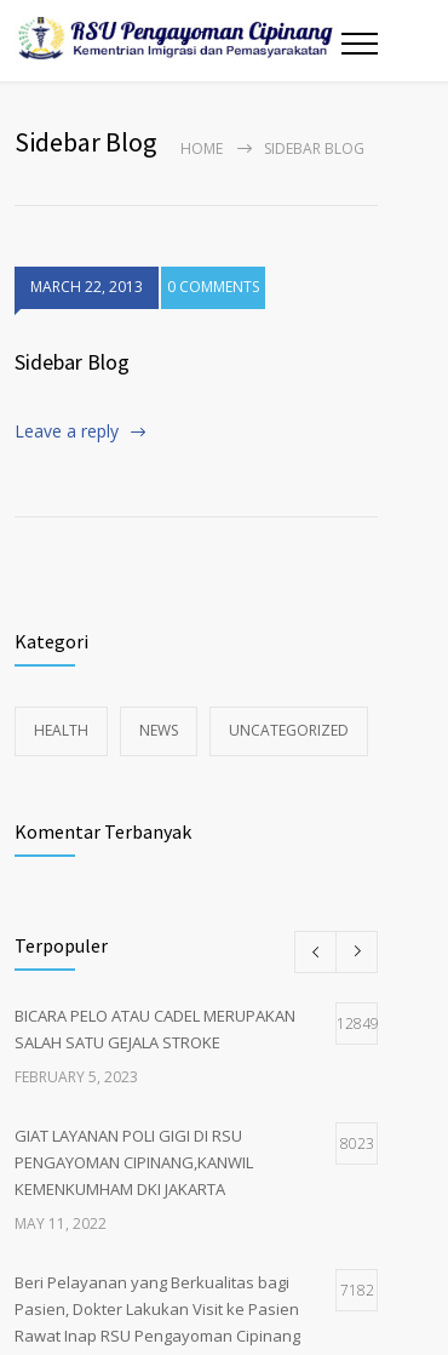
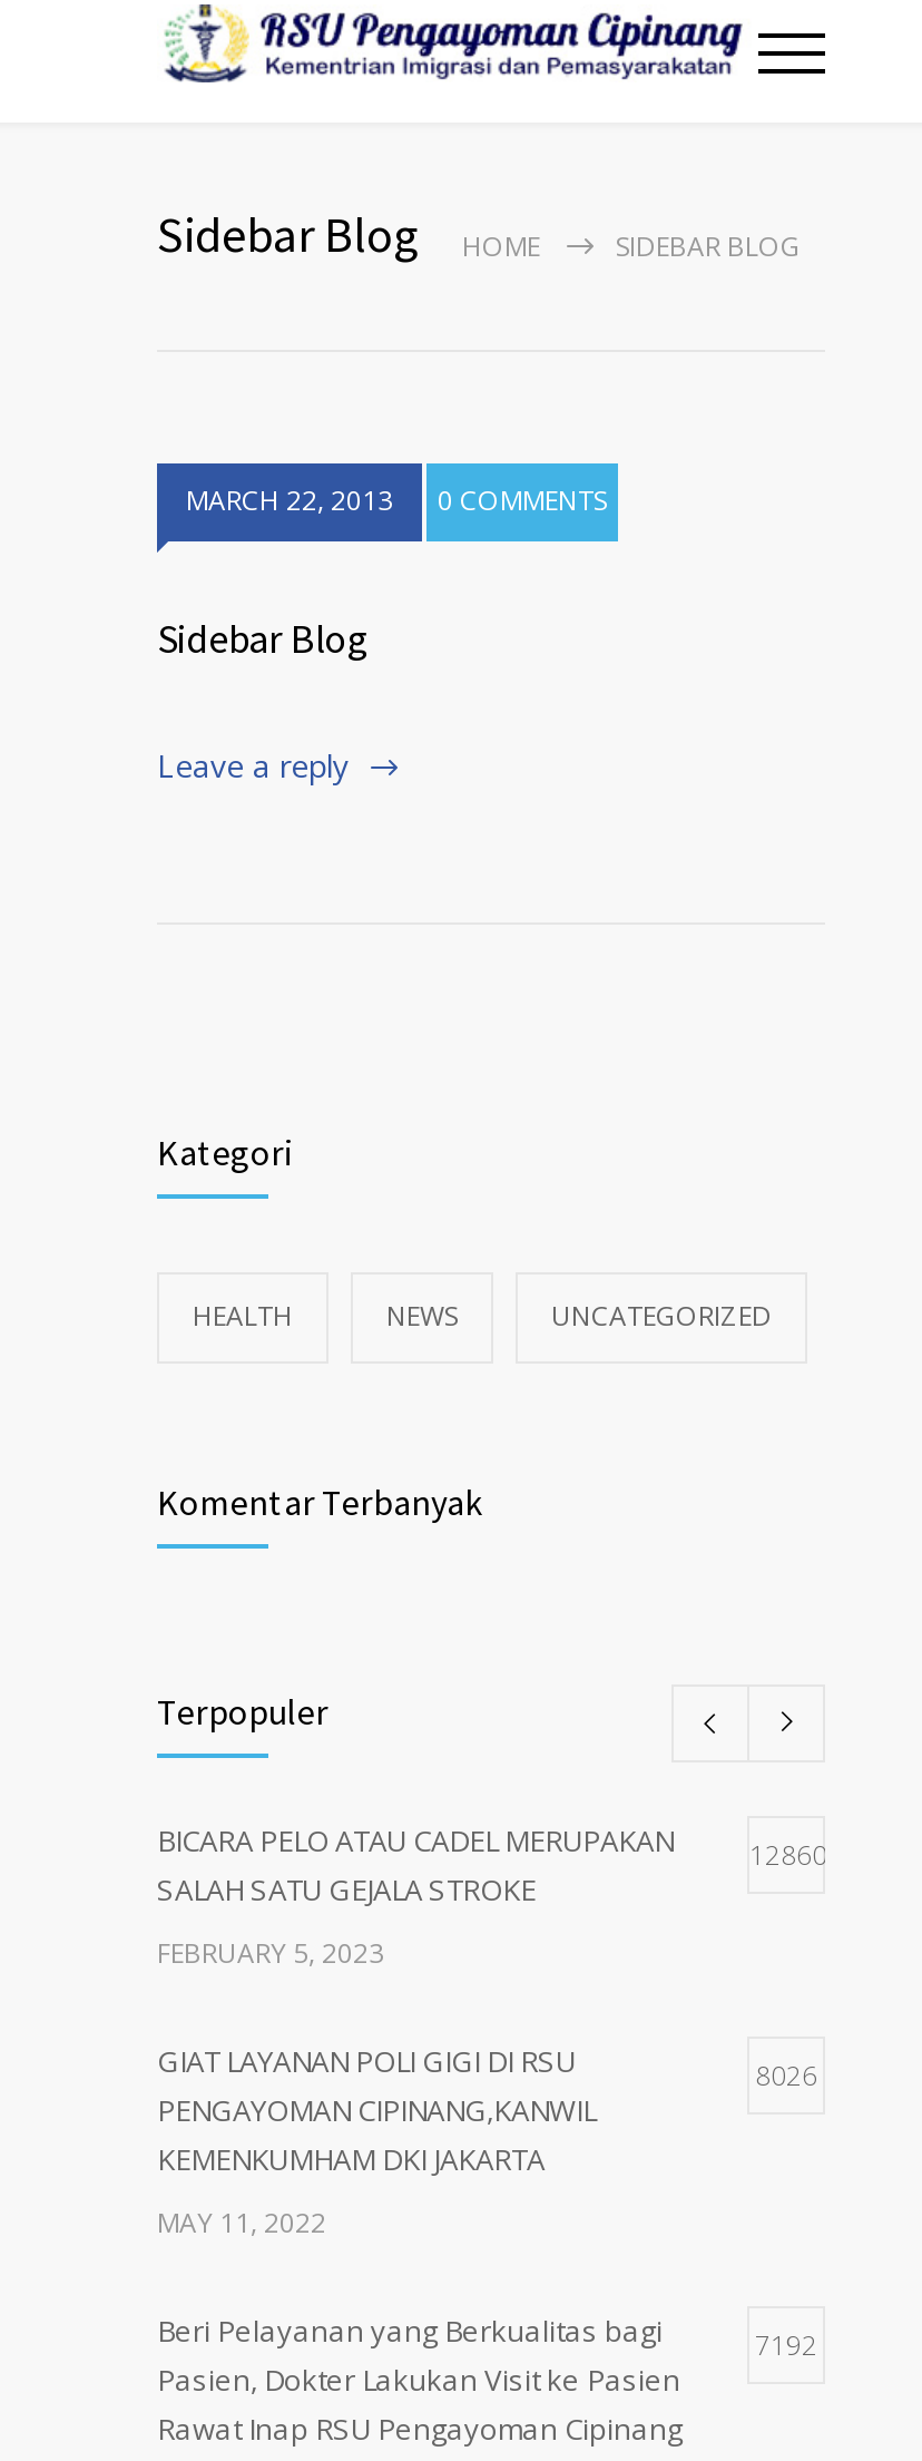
[15,1004,379,1034] BICARA PELO ATAU CADEL MERUPAKAN 12849 -> [157,1820,827,1873] BICARA PELO ATAU CADEL MERUPAKAN 12860
[340,1133,374,1154] 8023 -> [755,2056,817,2094] 8026
[340,1280,374,1300] 7182 -> [755,2326,817,2364] 7192

